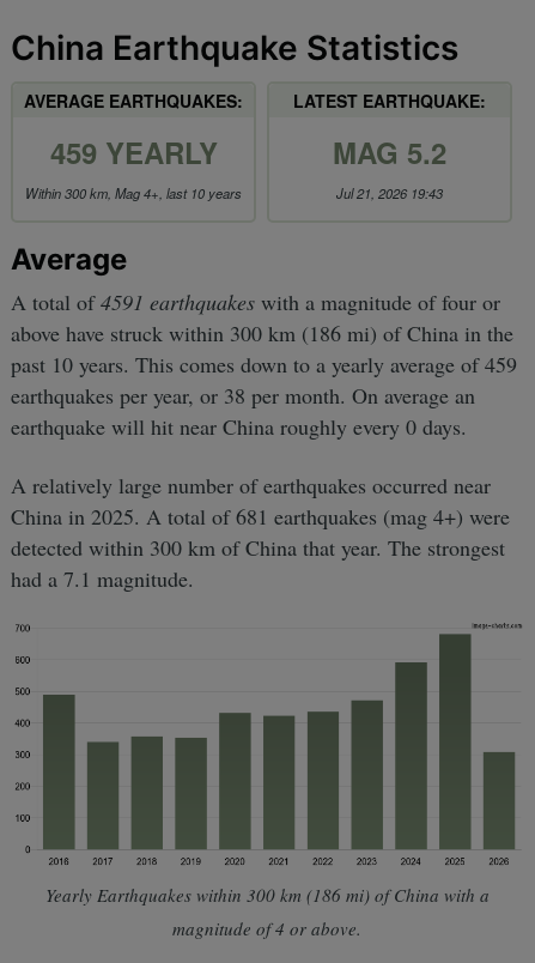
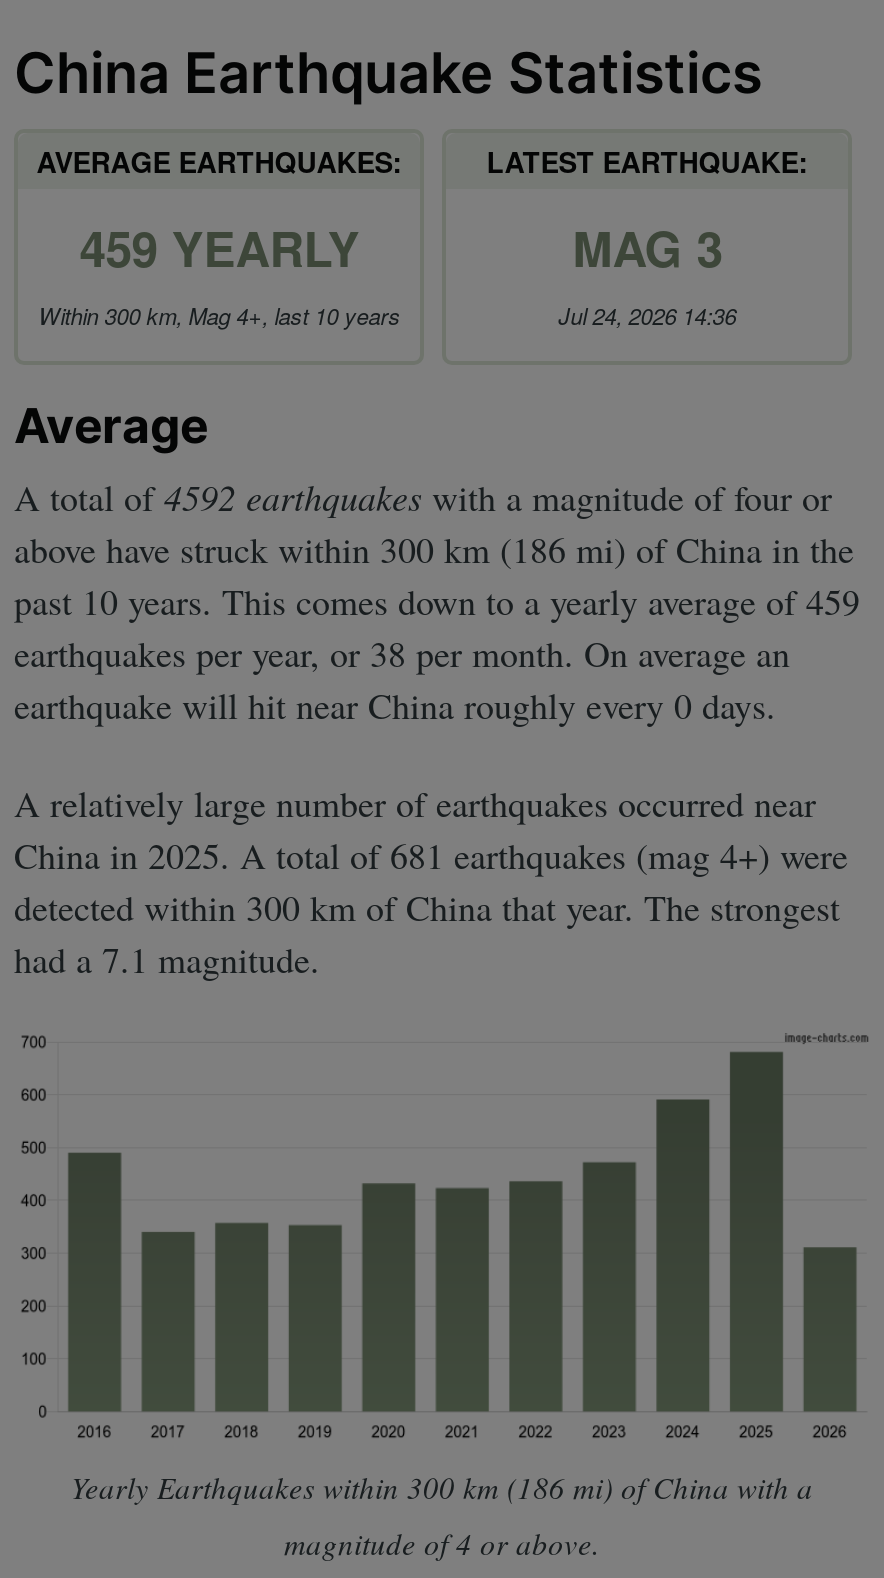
[333,132,447,172] MAG 5.2 -> [572,213,722,281] MAG 3
[337,183,443,202] Jul 21, 2026 19:43 -> [558,299,736,331] Jul 24, 2026 14:36
[11,287,500,316] A total of4591 earthquakes with a magnitude of four or -> [14,473,832,521] A total of4592 earthquakes with a magnitude of four or

